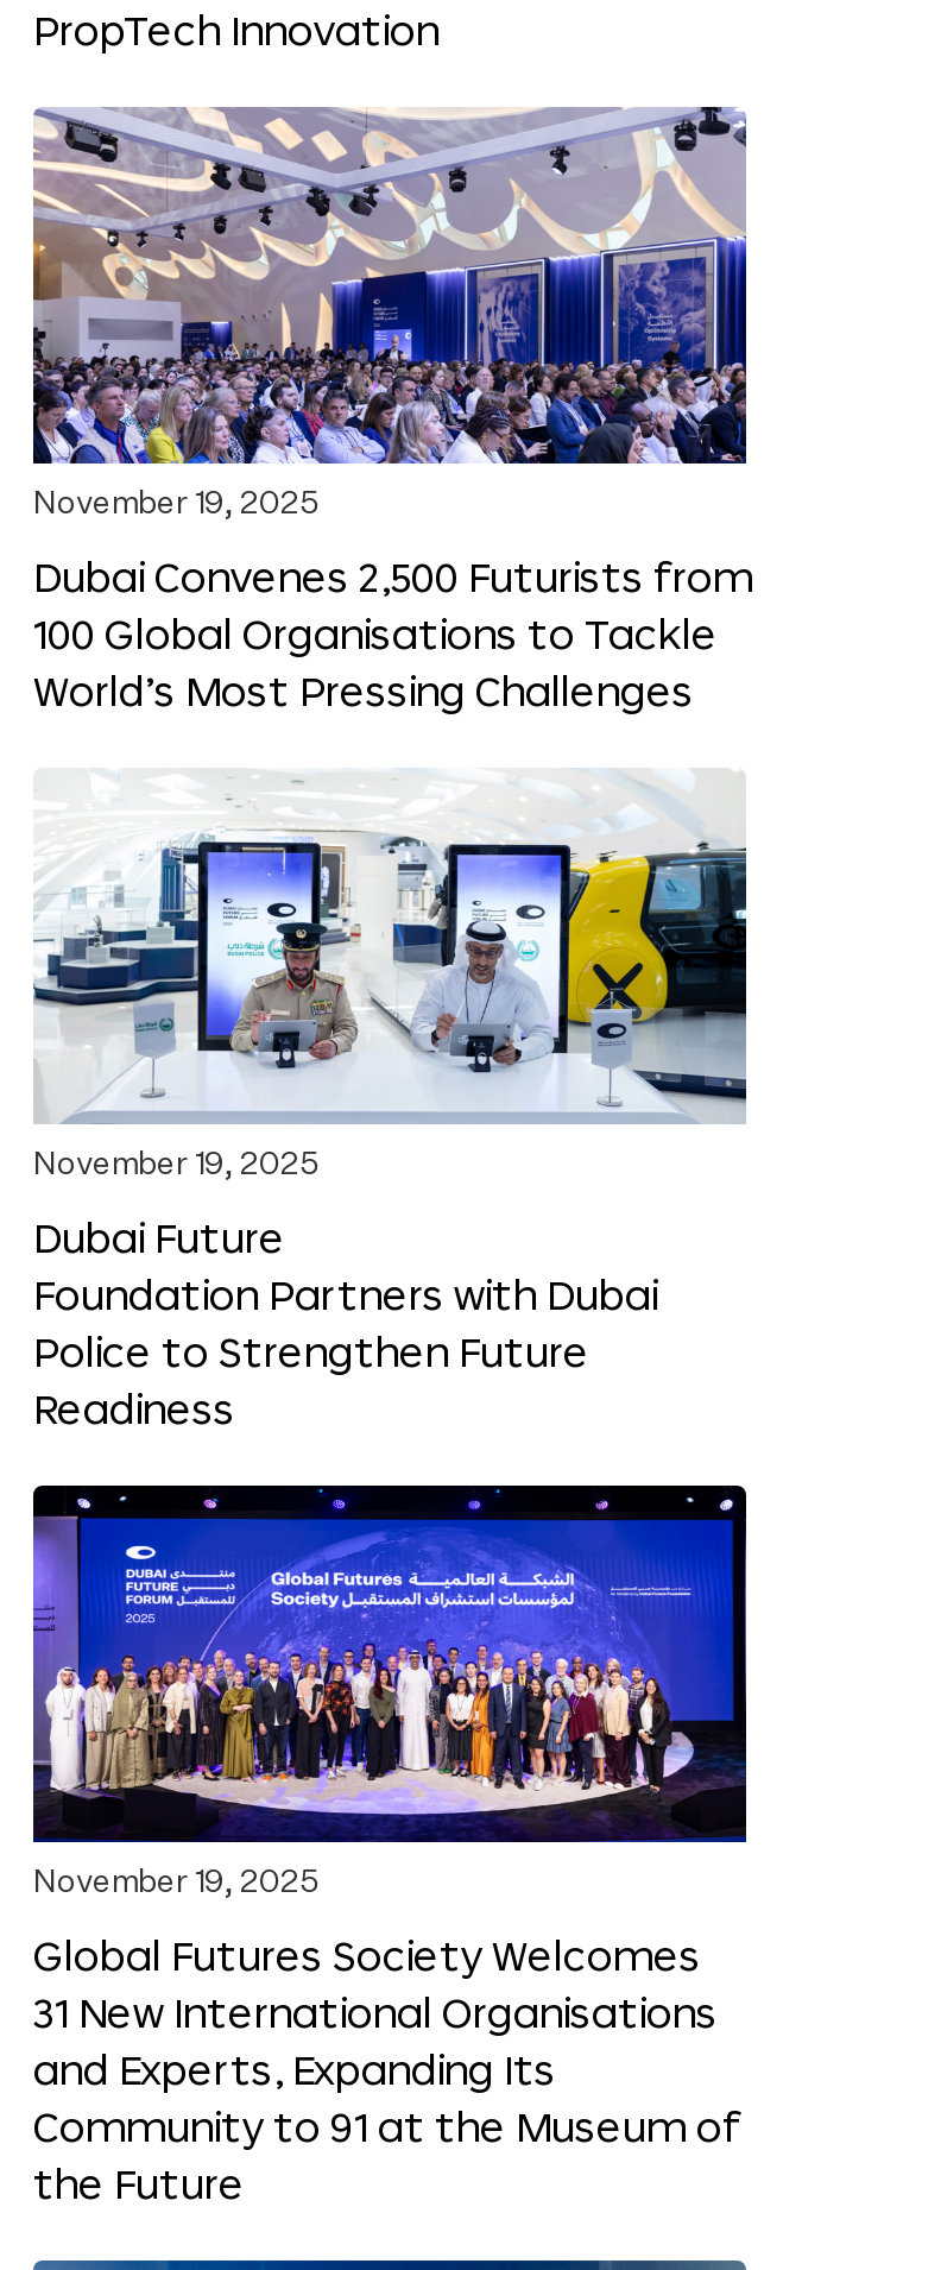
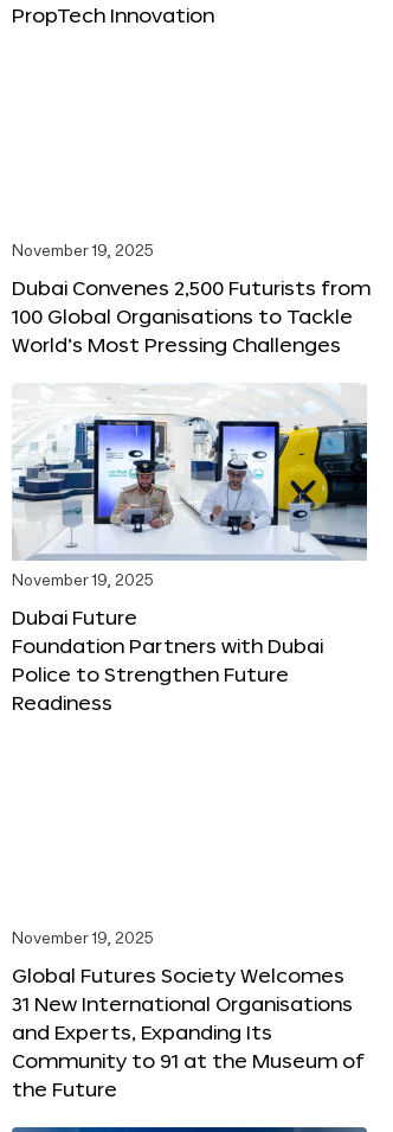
[31,105,749,466] [image] -> none
[31,1483,749,1845] [image] -> none

